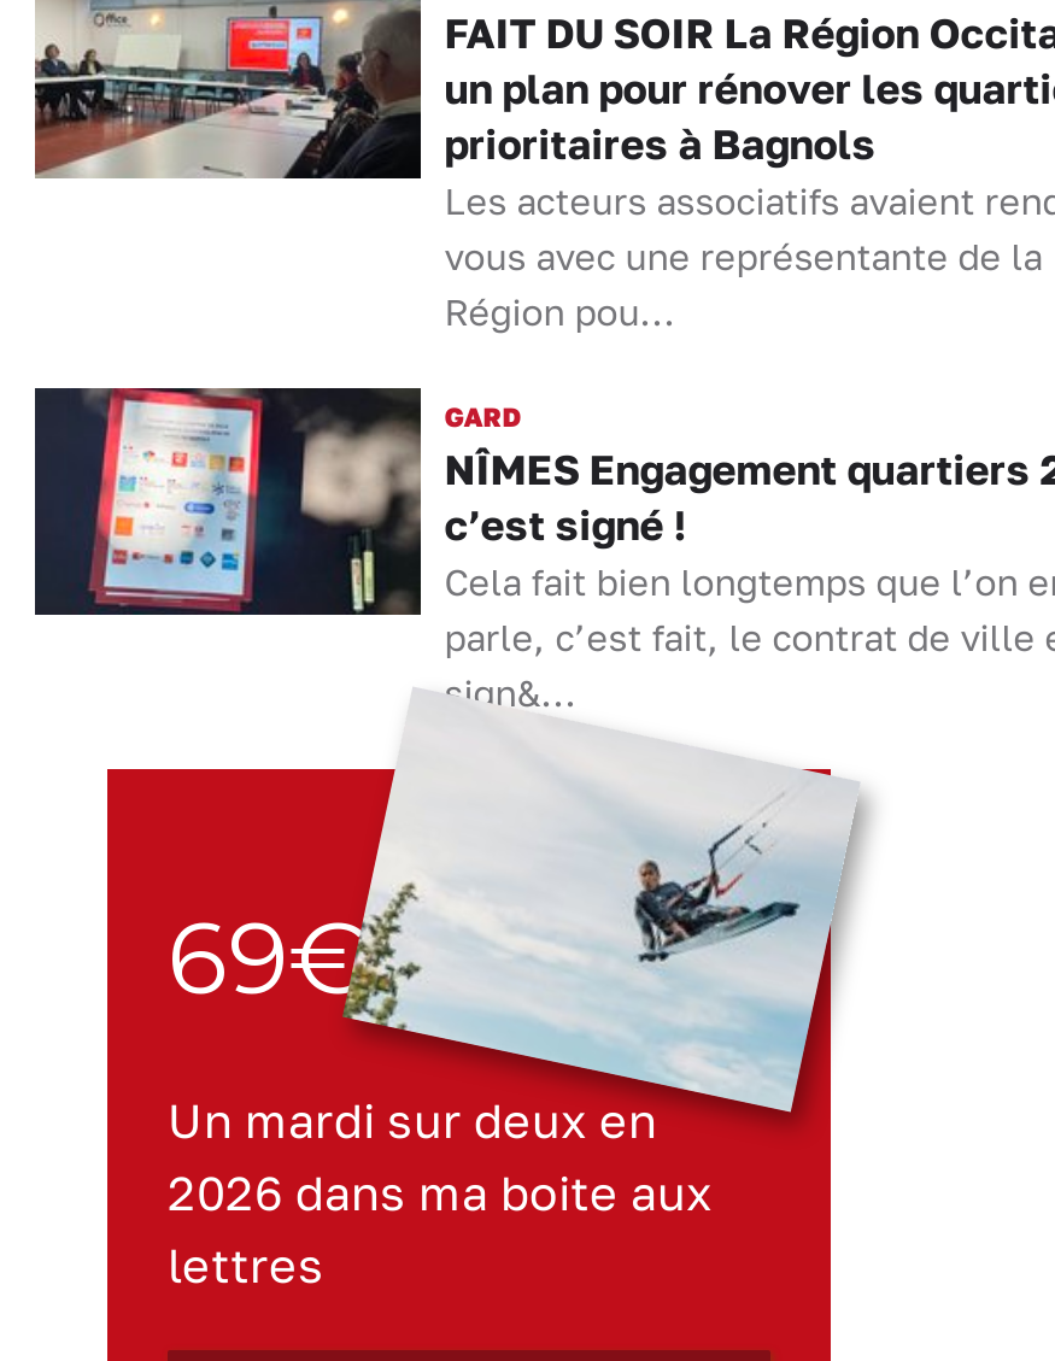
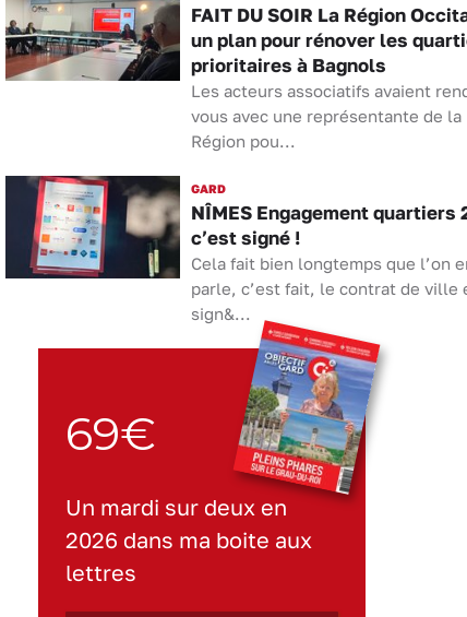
[356,690,867,1124] [image] -> [152,315,383,508] [image]

